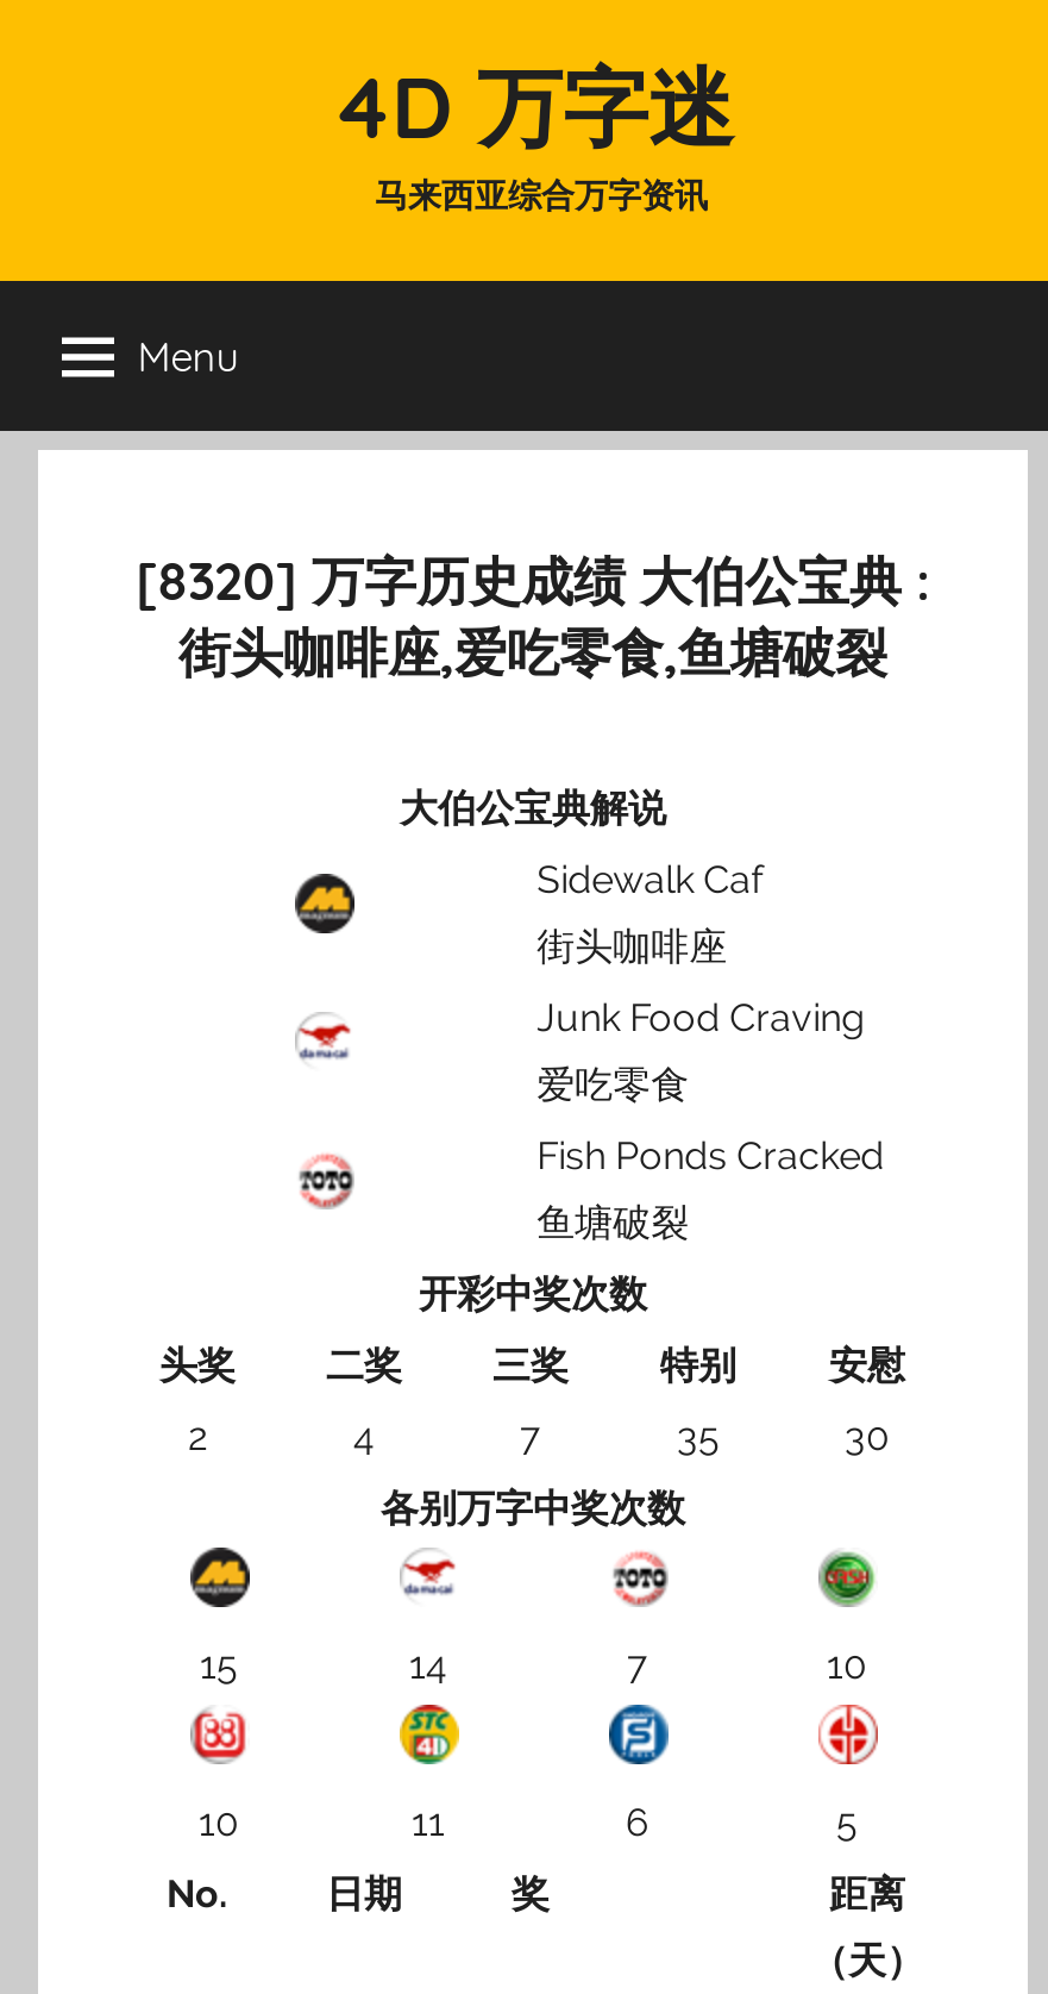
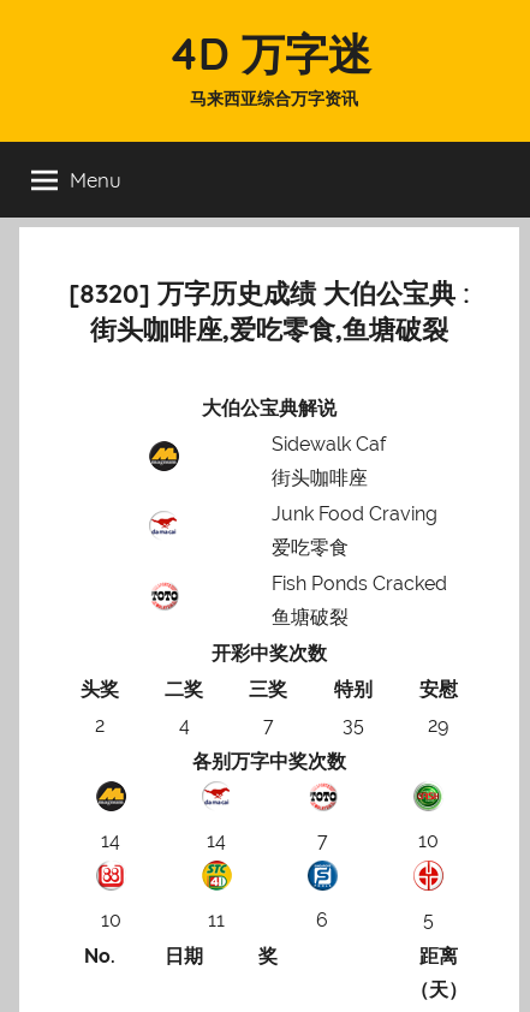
[845,1415,890,1460] 30 -> [428,714,448,737] 29
[200,1644,238,1689] 15 -> [101,830,120,853] 14

